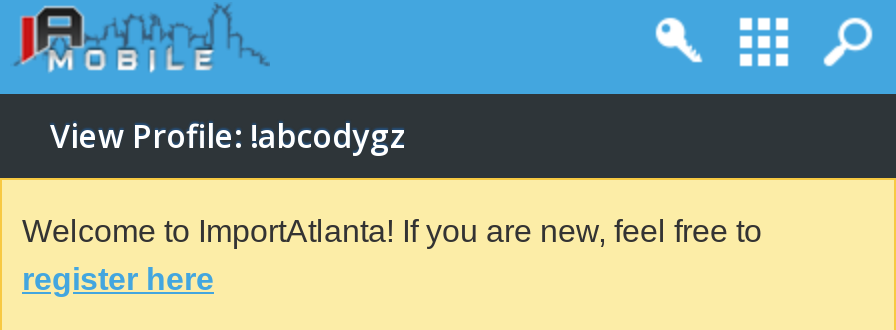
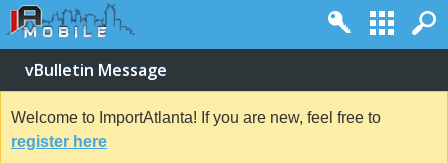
[50,114,406,158] View Profile: !abcodygz -> [25,59,167,81] vBulletin Message

